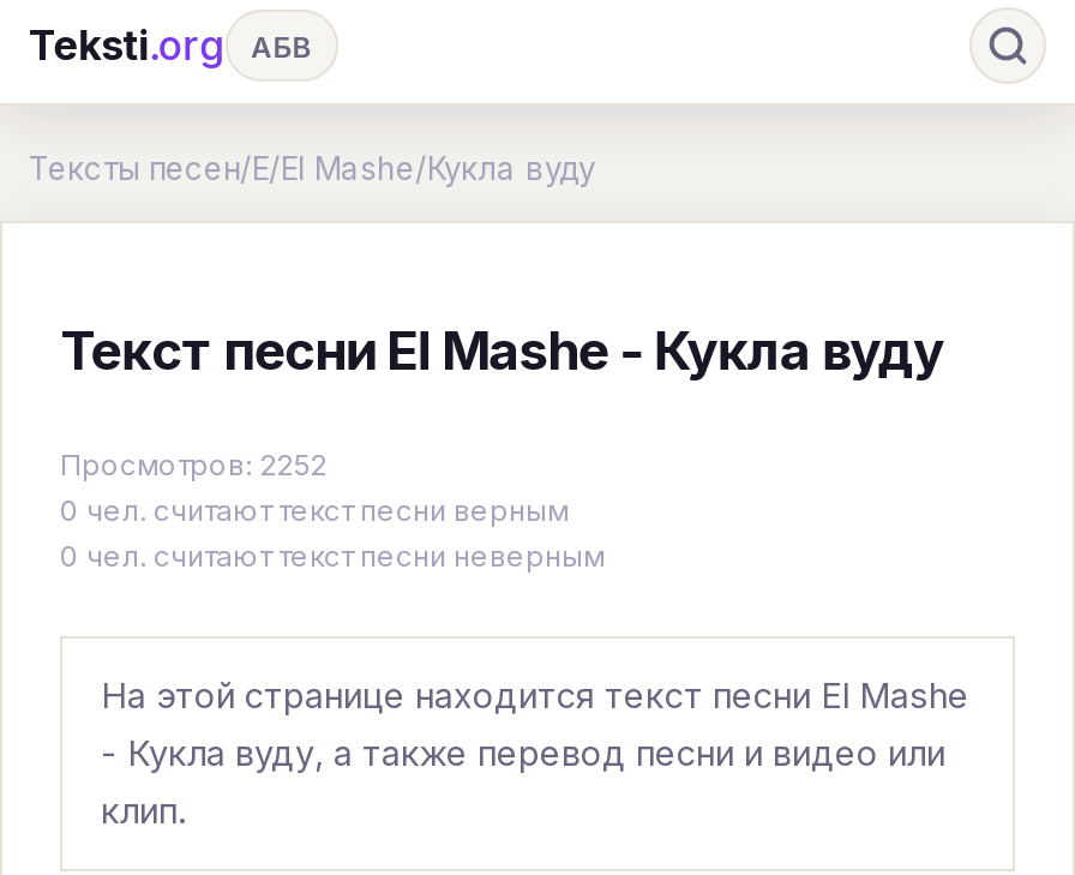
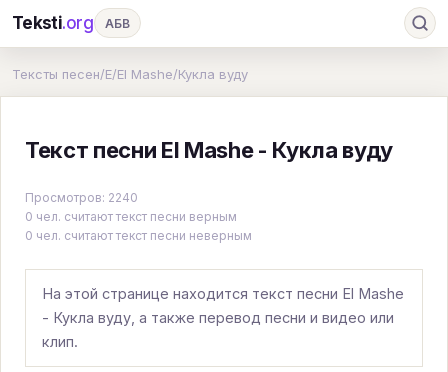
[60,447,326,483] Просмотров: 2252 -> [25,190,138,205] Просмотров: 2240

